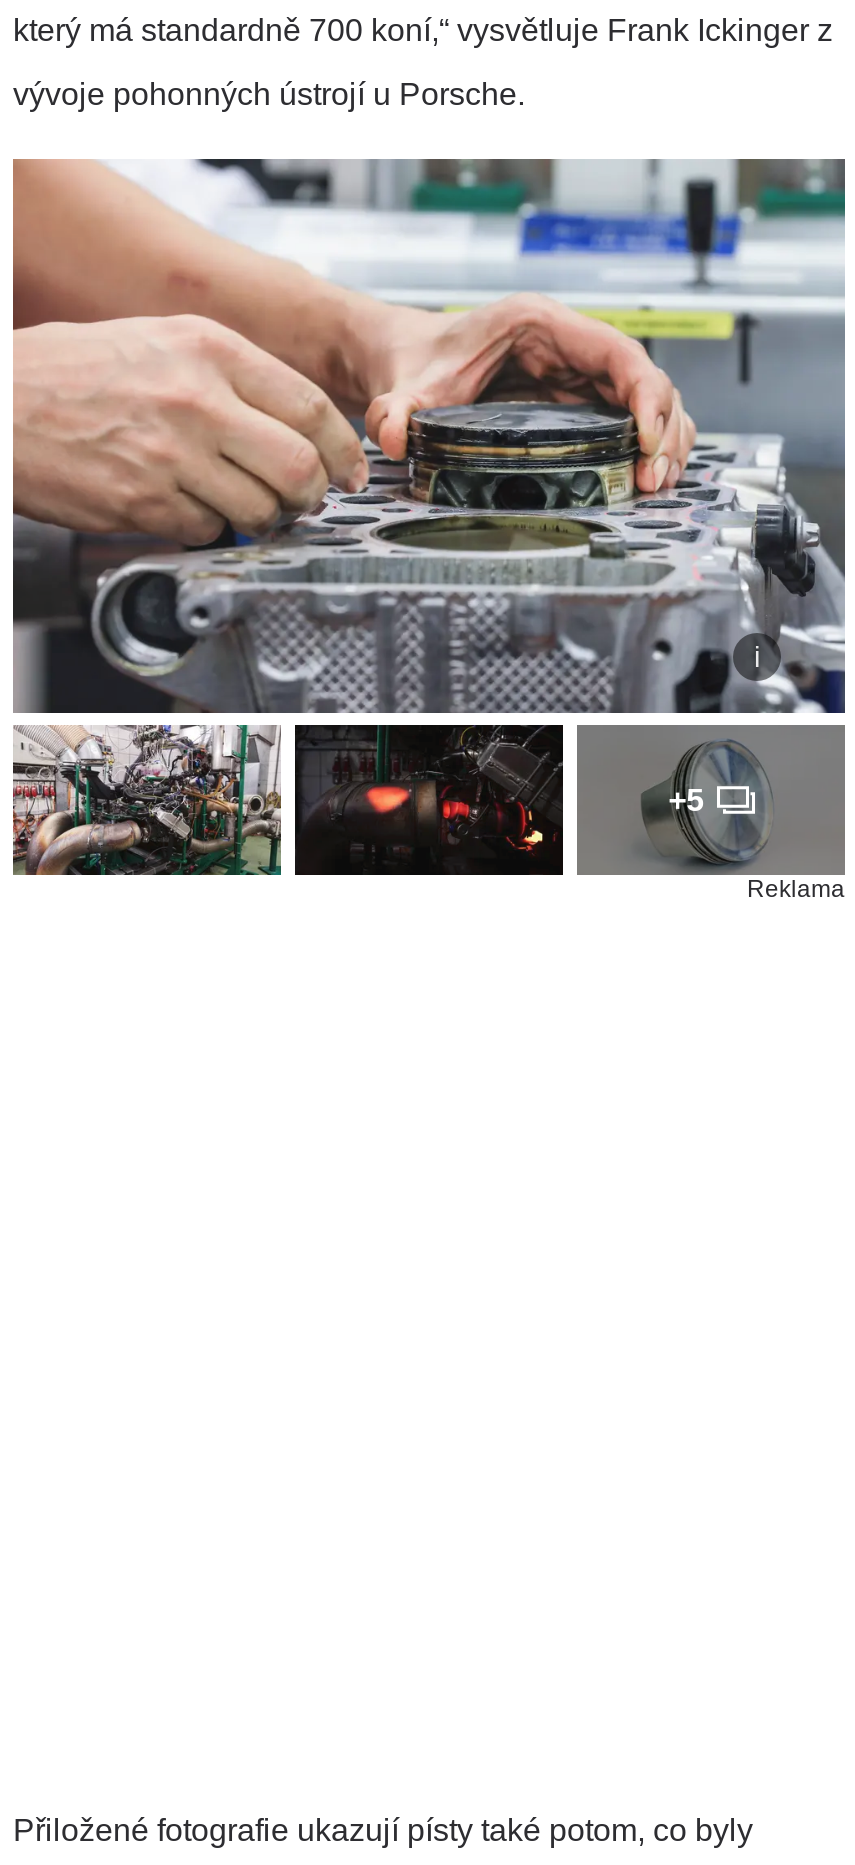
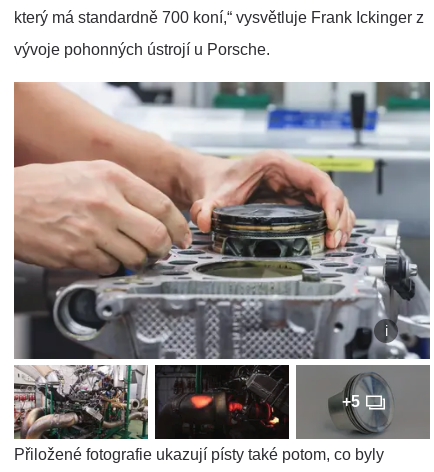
[747,875,845,903] Reklama -> none

